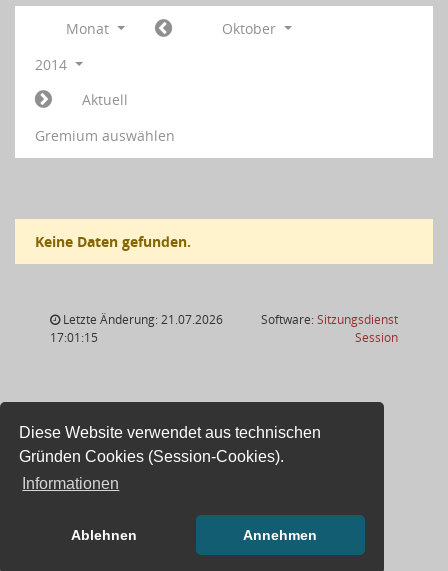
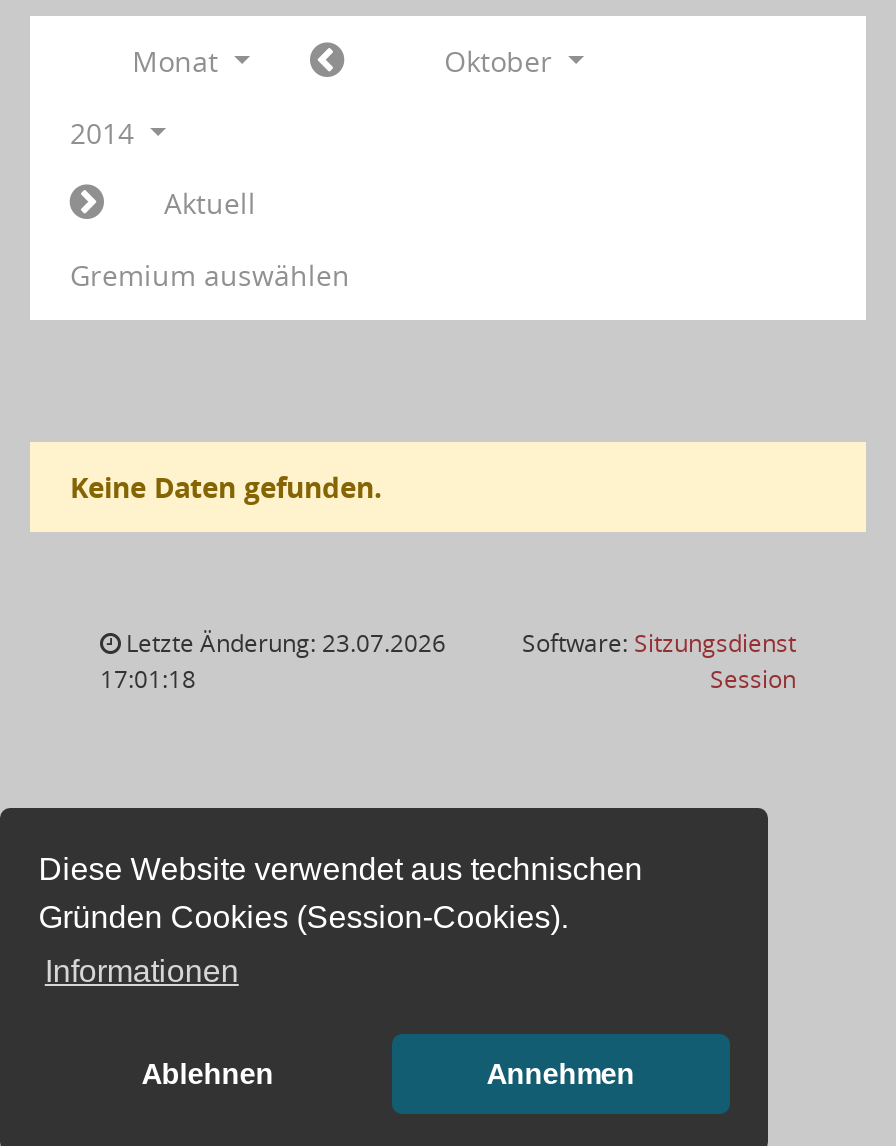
[60,311,223,328] Letzte Änderung: 21.07.2026 -> [120,626,446,660] Letzte Änderung: 23.07.2026
[50,329,98,346] 17:01:15 -> [100,662,196,696] 17:01:18

